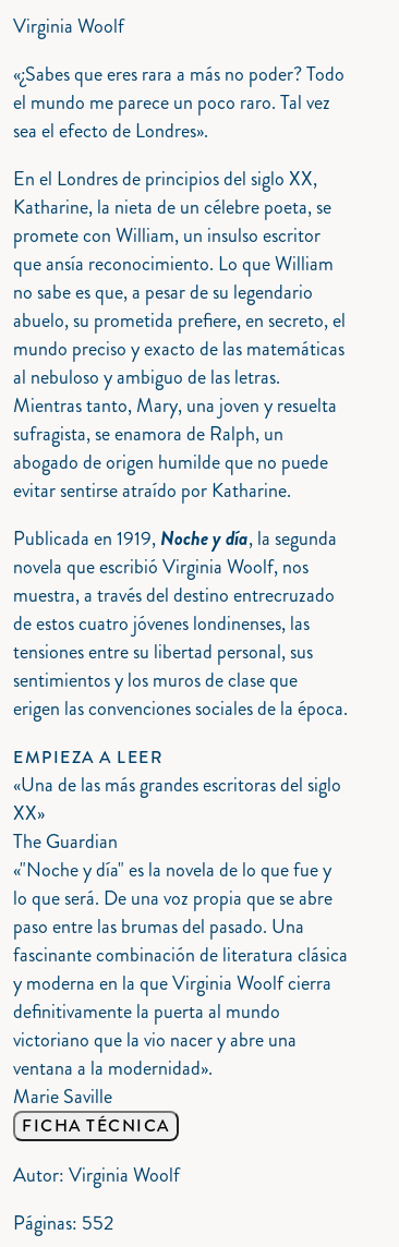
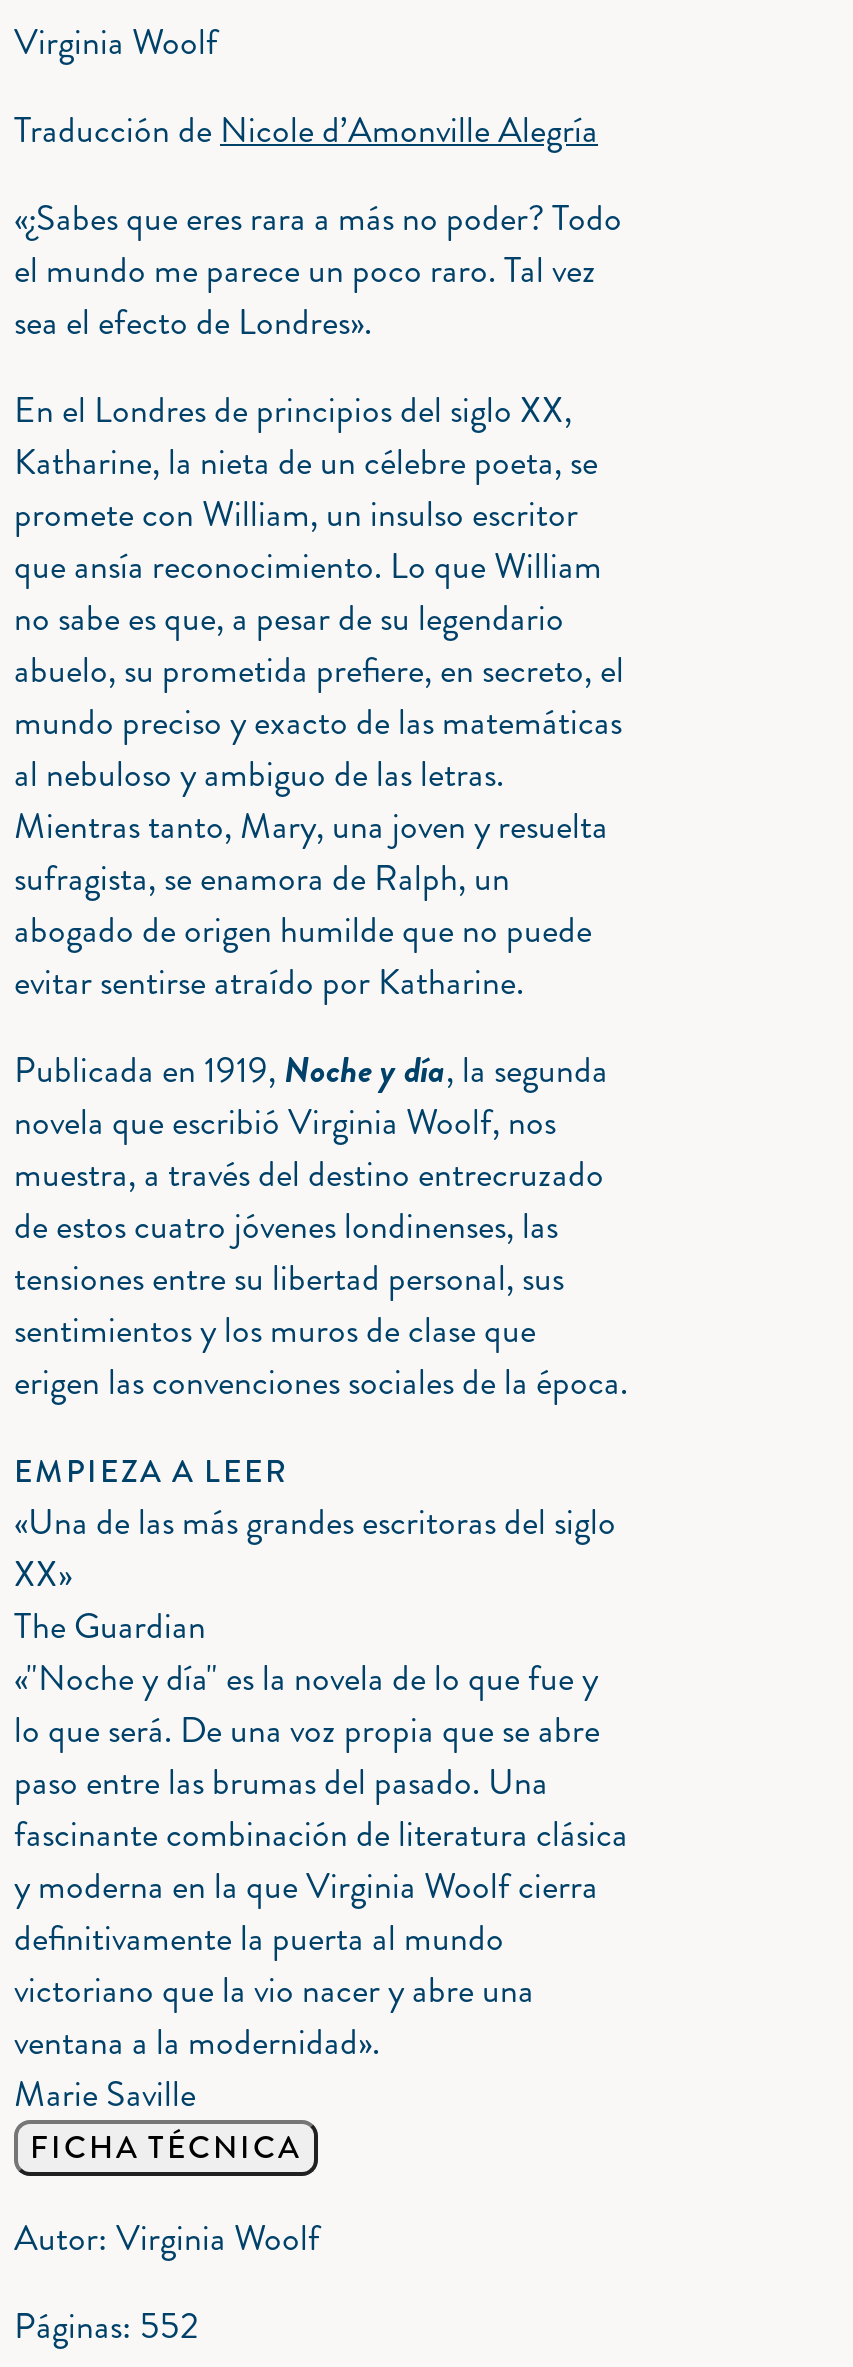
none -> [14,103,598,155] Traducción de Nicole d’Amonville Alegría

